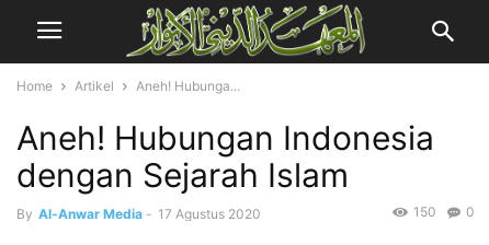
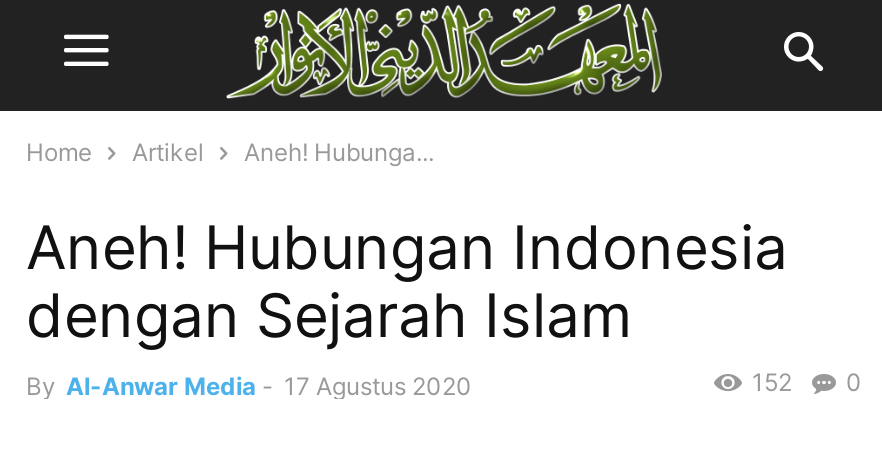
[413,203,475,220] 150 0 -> [752,367,862,397] 152 0

